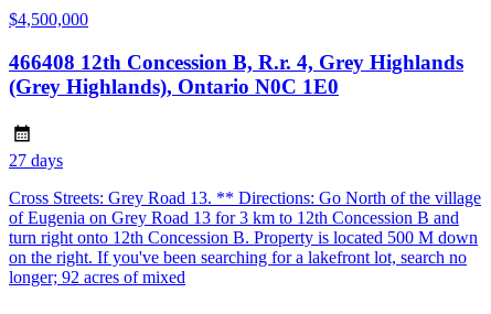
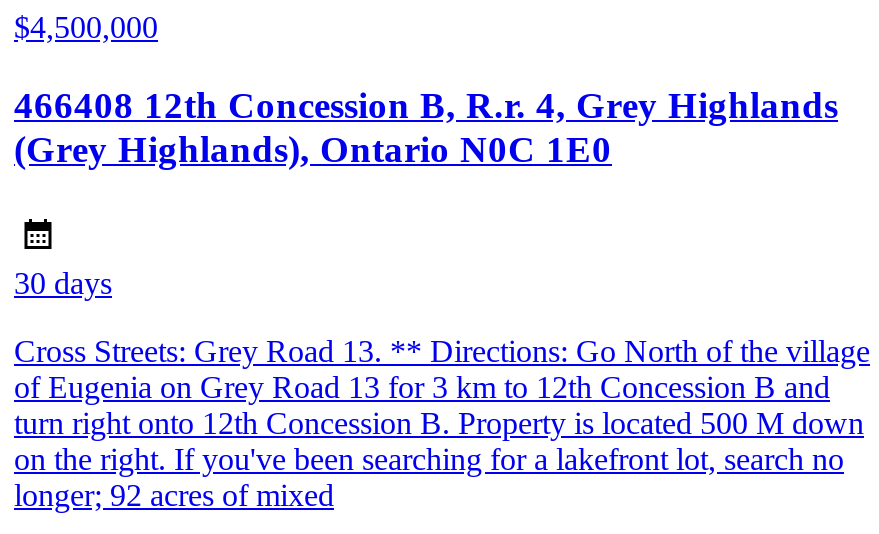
[9,150,63,169] 27 days -> [14,265,112,299] 30 days

